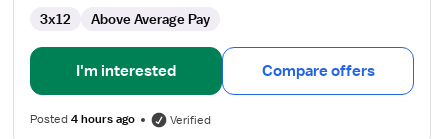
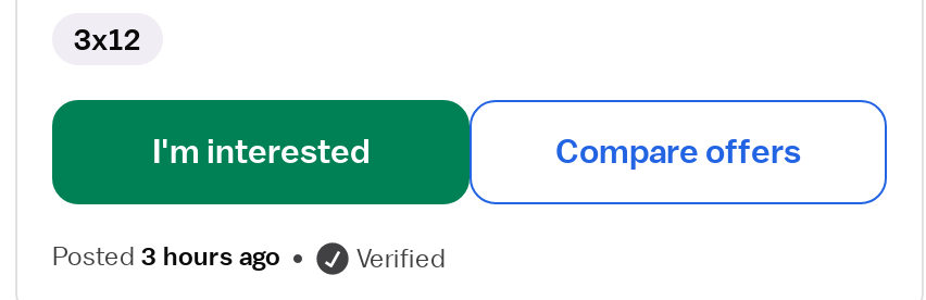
[91,10,210,28] Above Average Pay -> none
[30,111,135,127] Posted 4 hours ago -> [52,239,280,274] Posted 3 hours ago

